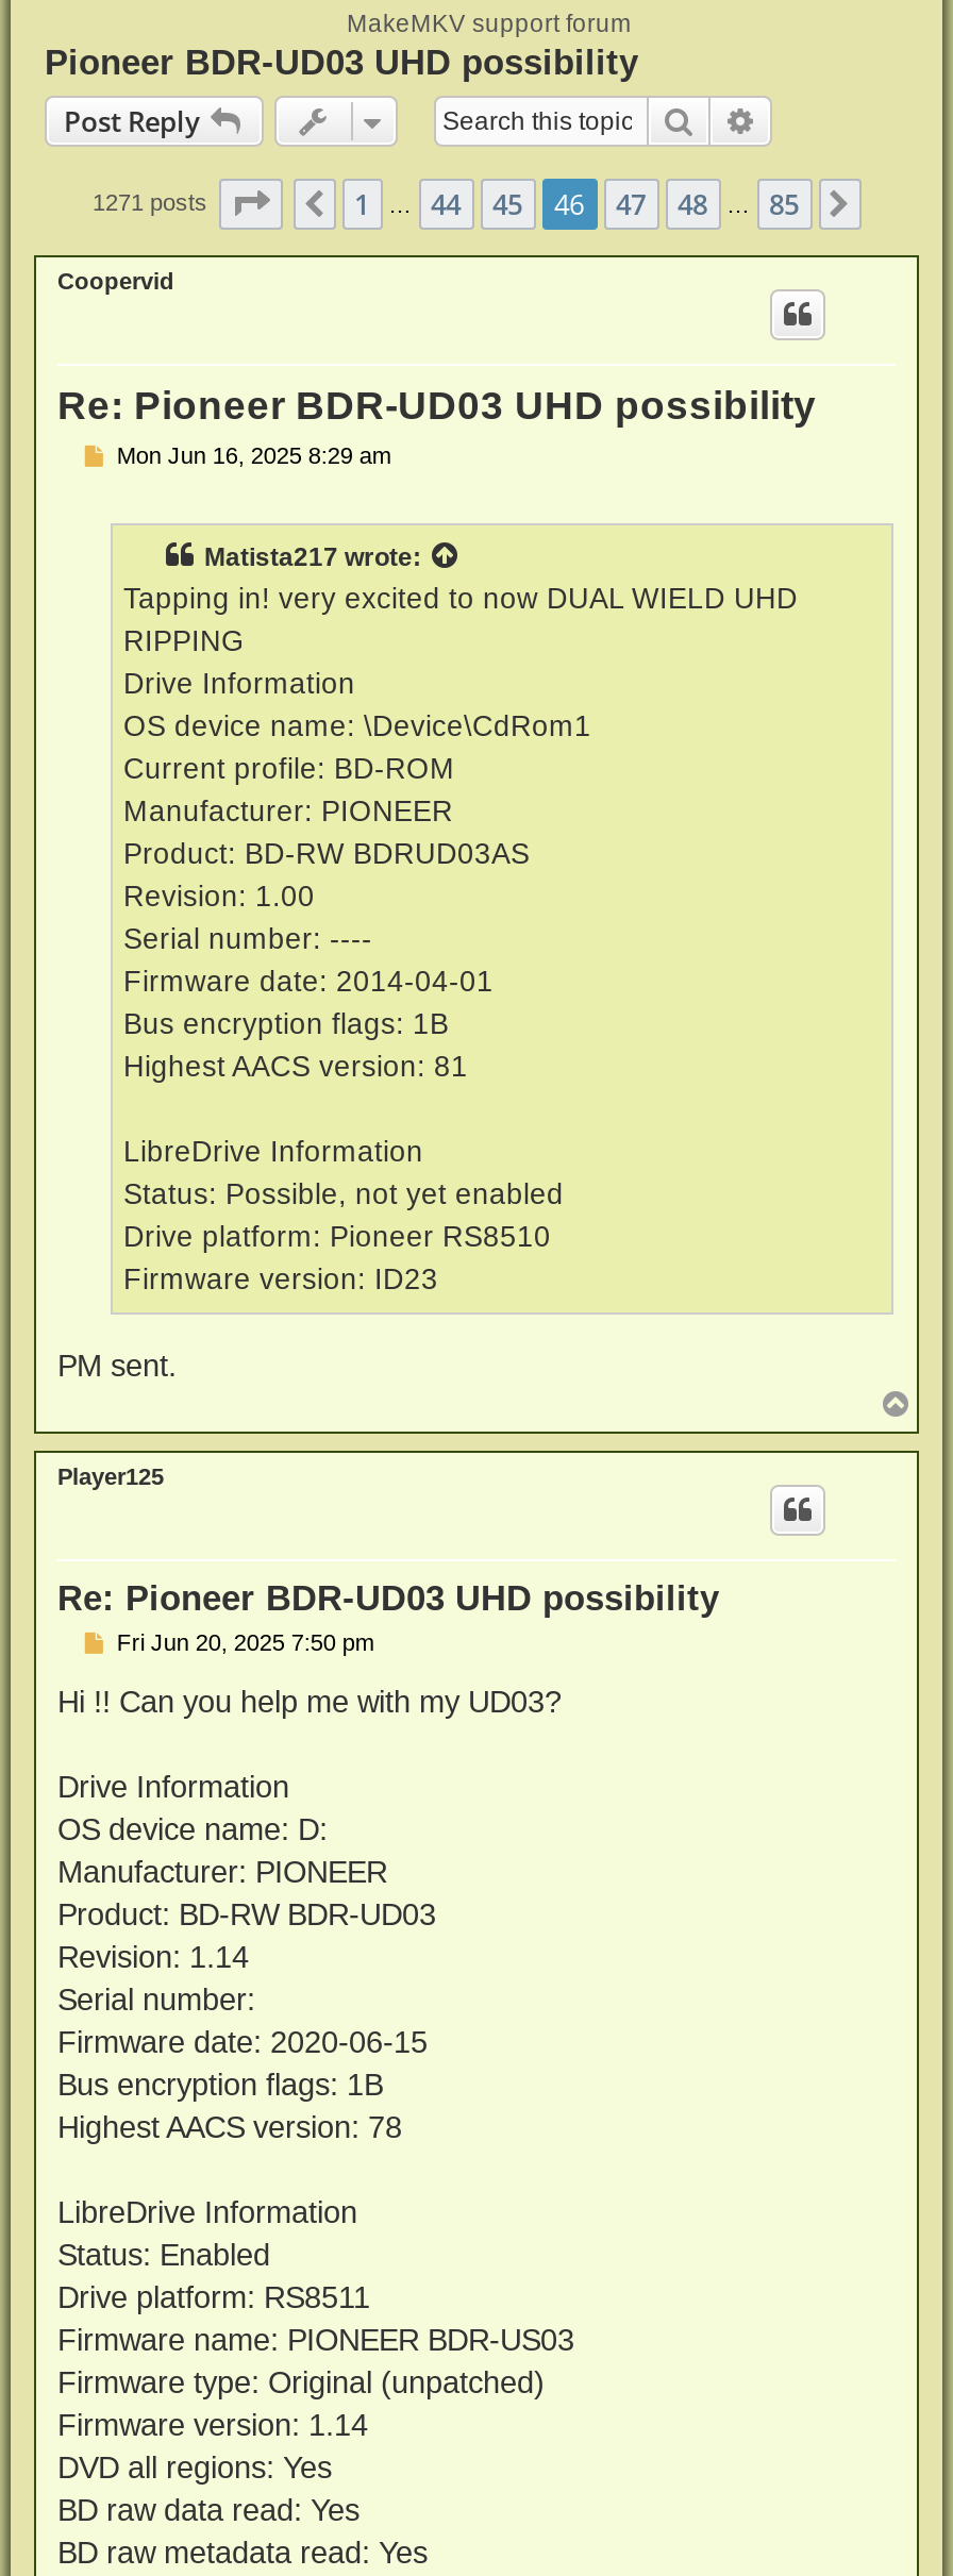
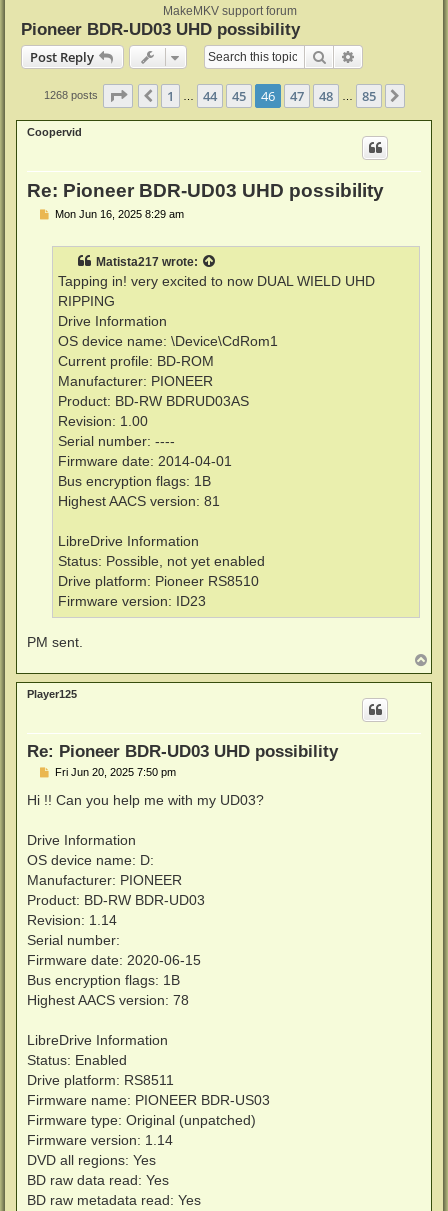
[93,190,214,215] 1271 posts -> [43,89,100,101] 1268 posts

